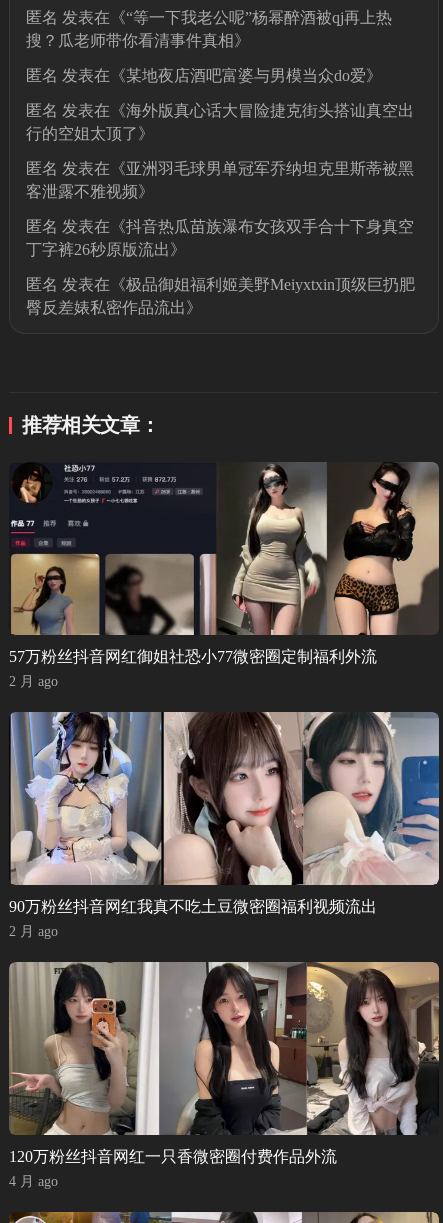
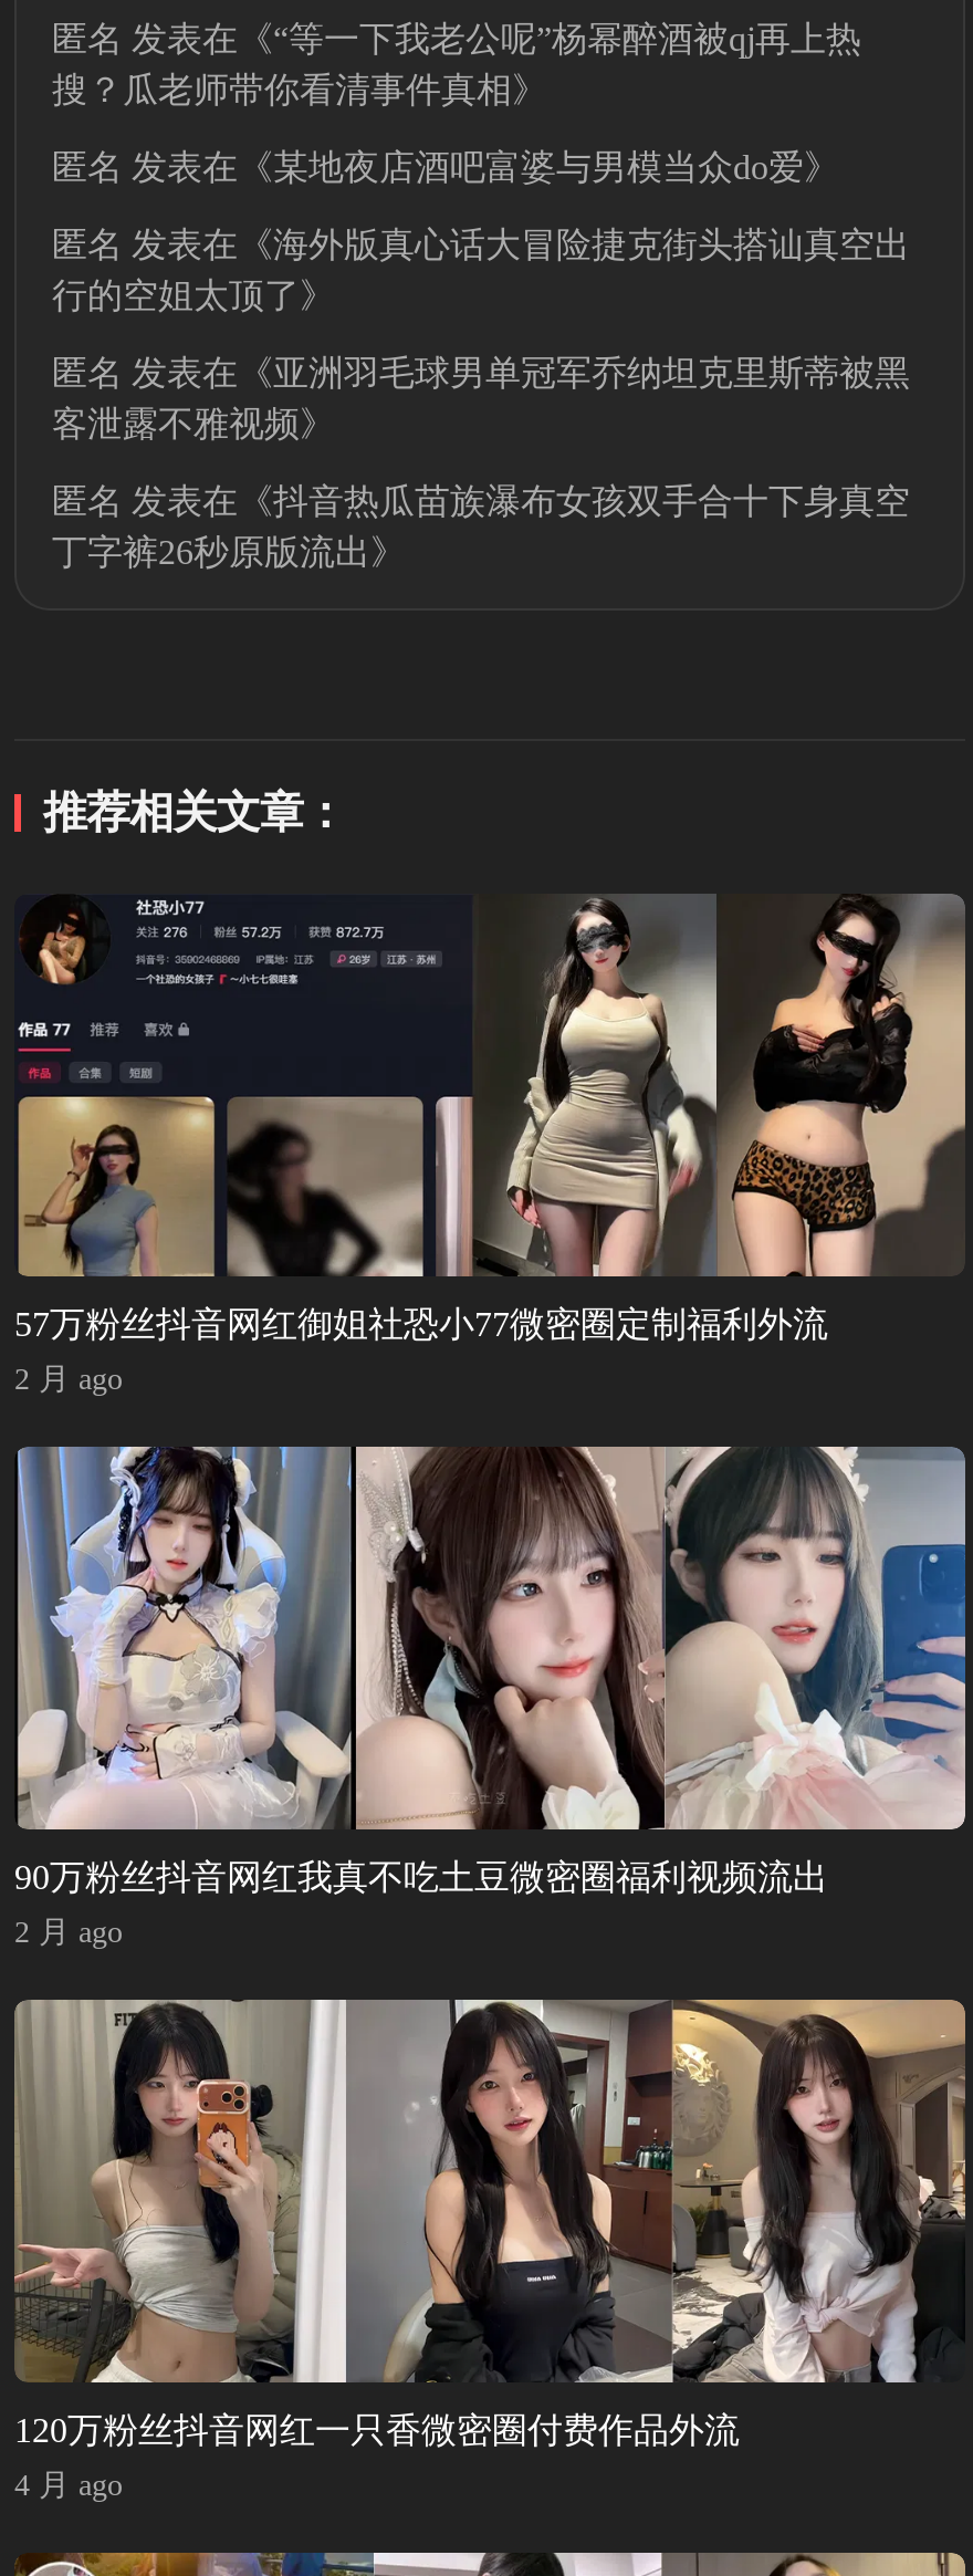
[26,276,415,316] 匿名发表在《极品御姐福利姬美野Meiyxtxin顶级巨扔肥 | 臀反差婊私密作品流出》 -> none

